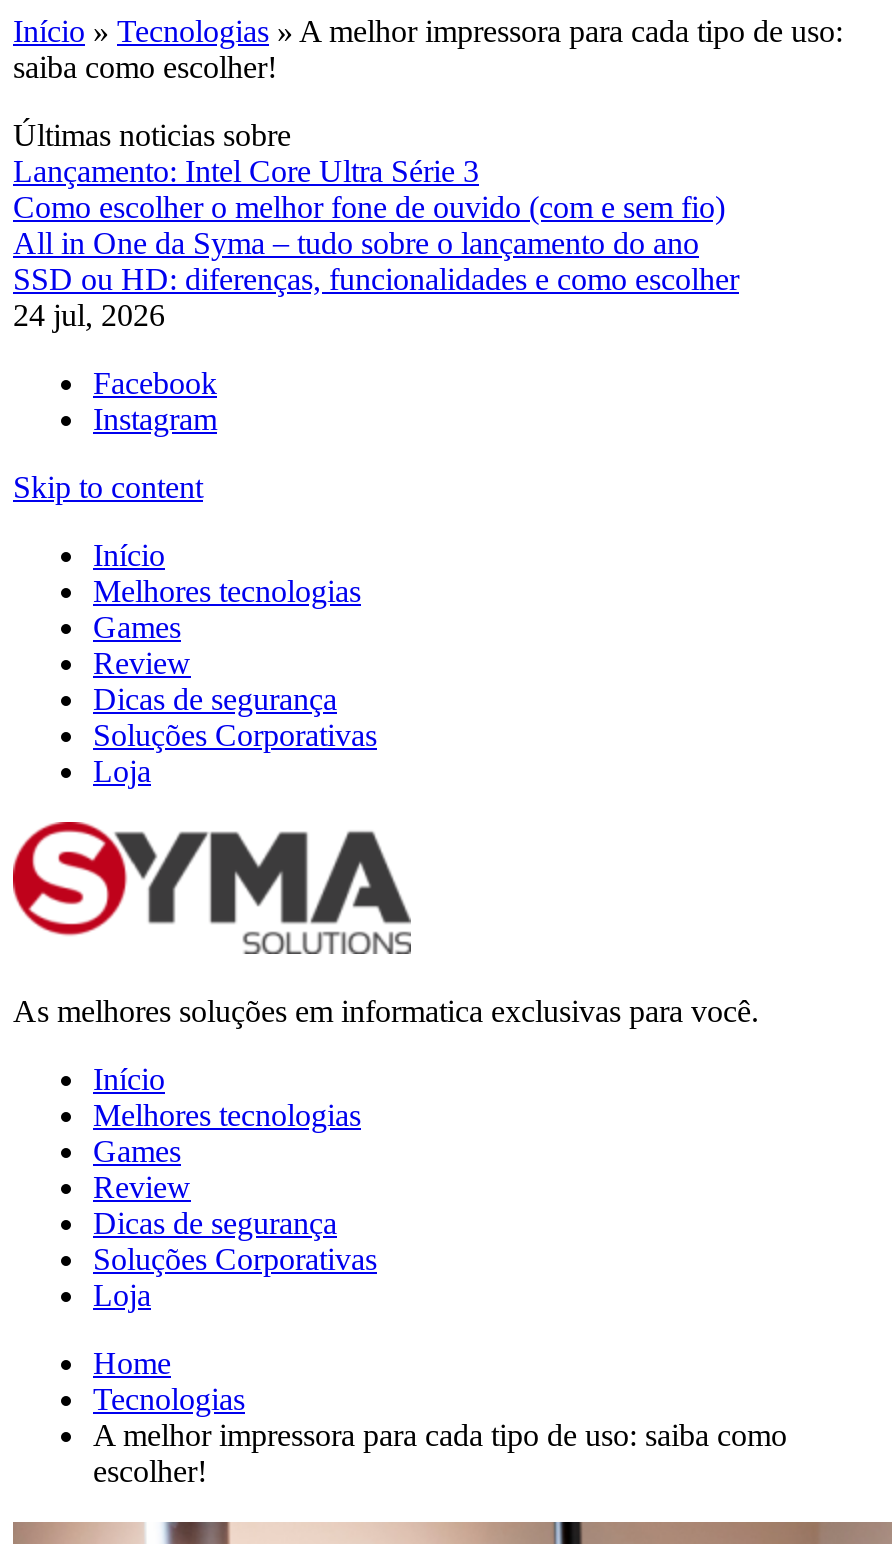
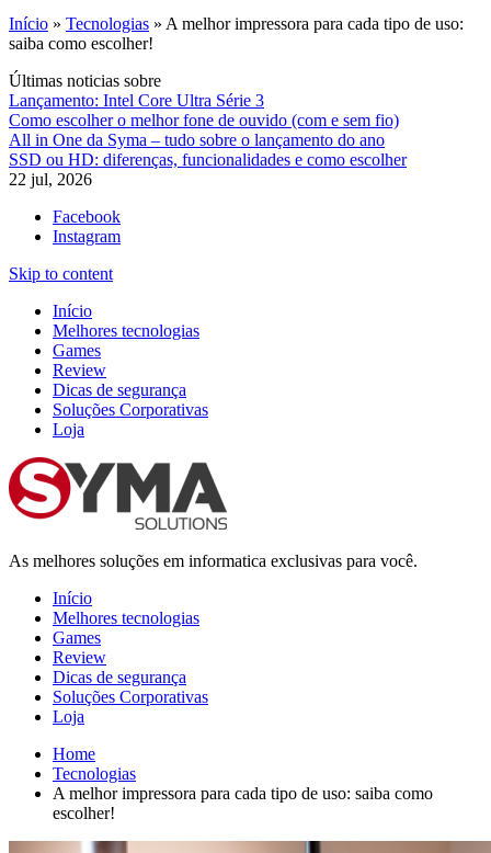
[13,298,165,332] 24 jul, 2026 -> [9,170,92,189] 22 jul, 2026

